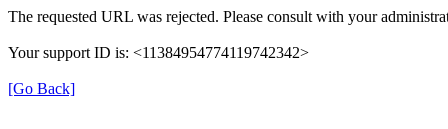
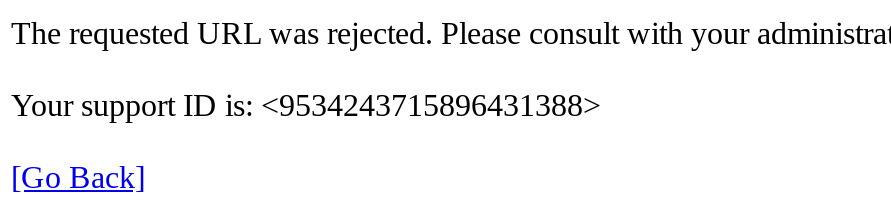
[8,44,309,61] Your support ID is: <11384954774119742342> -> [11,88,601,122] Your support ID is: <9534243715896431388>

